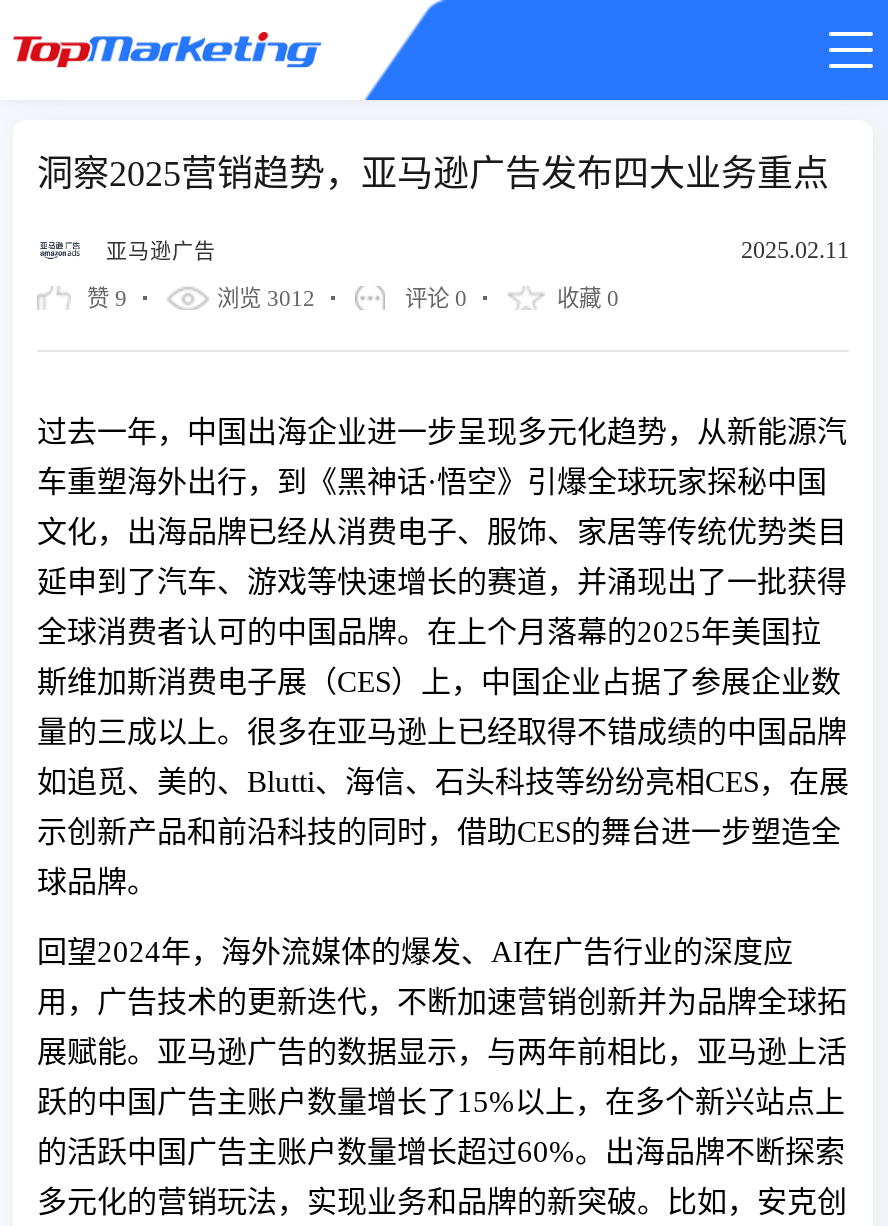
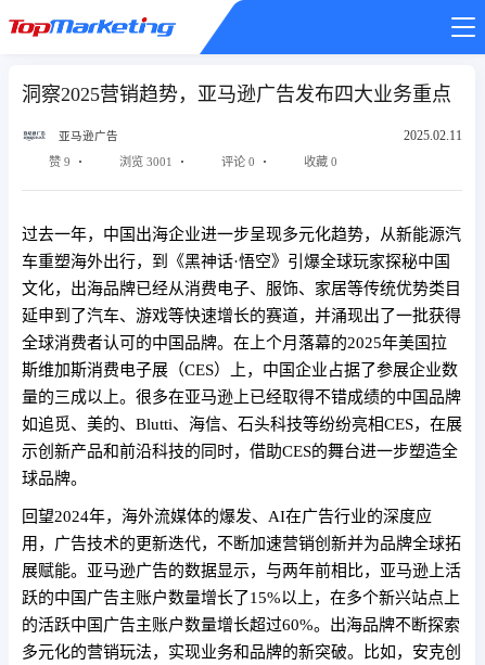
[217,286,315,310] 浏览 3012 -> [119,155,173,168] 浏览 3001

